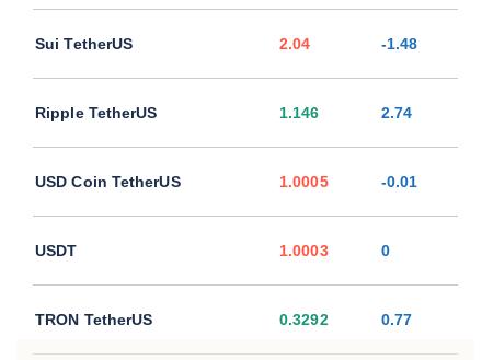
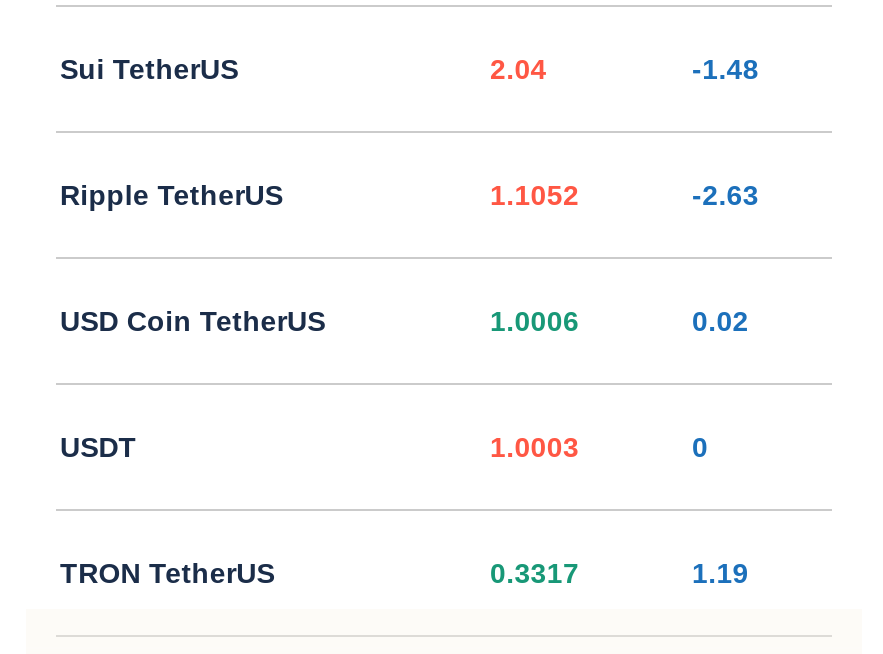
[279,104,319,122] 1.146 -> [490,179,579,211] 1.1052
[381,104,412,122] 2.74 -> [692,179,759,211] -2.63
[279,173,328,191] 1.0005 -> [490,305,579,337] 1.0006
[381,173,418,191] -0.01 -> [692,305,749,337] 0.02
[279,311,328,328] 0.3292 -> [490,557,579,589] 0.3317
[381,311,412,328] 0.77 -> [692,557,749,589] 1.19

